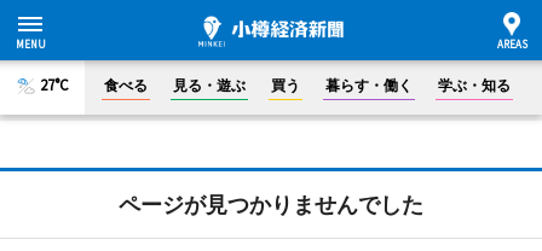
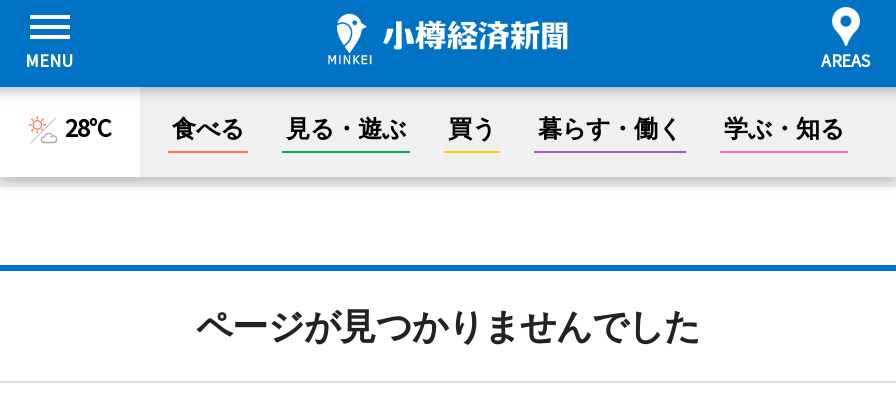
[39,75,511,96] 27°C 食べる 見る・遊ぶ 買う 暮らす・働く 学ぶ・知る -> [65,112,844,146] 28°C 食べる 見る・遊ぶ 買う 暮らす・働く 学ぶ・知る

